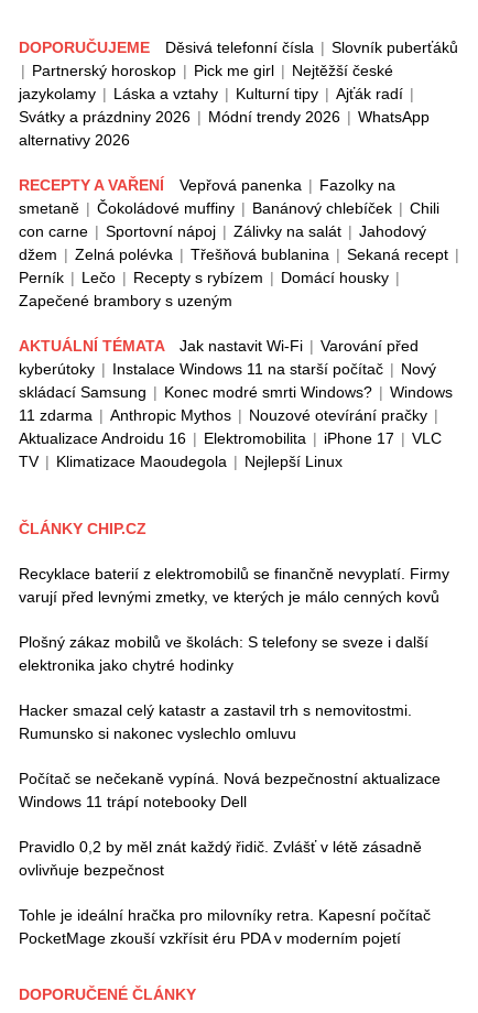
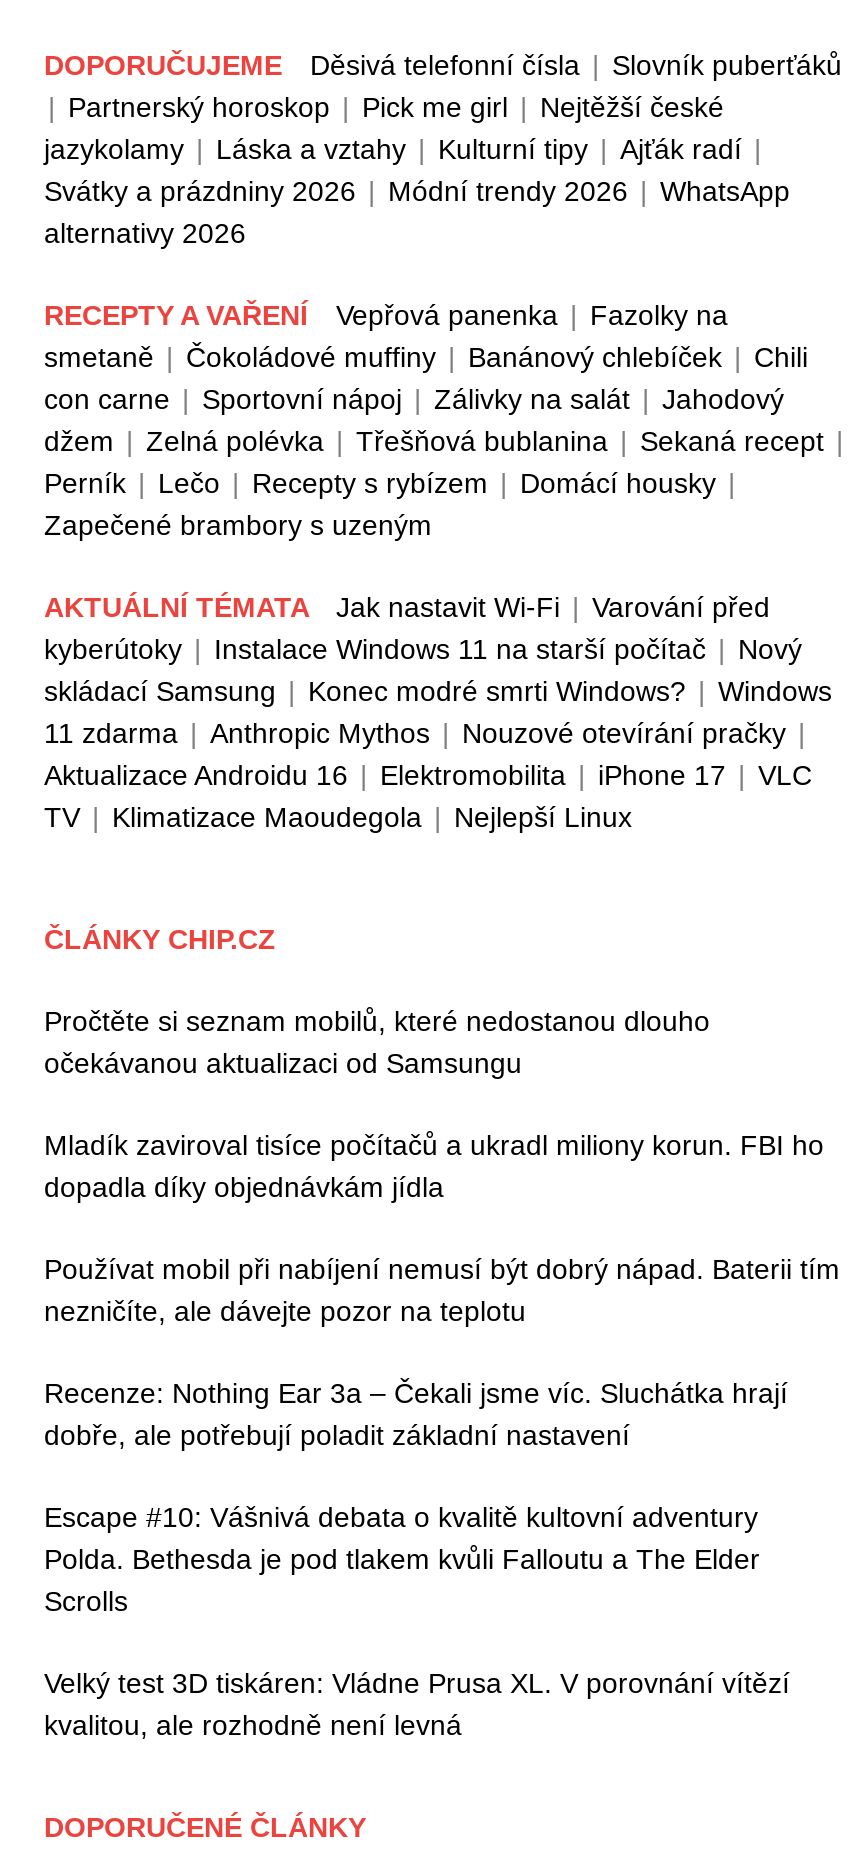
[19,565,449,606] Recyklace baterií z elektromobilů se finančně nevyplatí. Firmy | varují před levnými zmetky, ve kterých je málo cenných kovů -> [44,1005,710,1079] Pročtěte si seznam mobilů, které nedostanou dlouho | očekávanou aktualizaci od Samsungu
[19,633,428,674] Plošný zákaz mobilů ve školách: S telefony se sveze i další | elektronika jako chytré hodinky -> [44,1129,824,1203] Mladík zaviroval tisíce počítačů a ukradl miliony korun. FBI ho | dopadla díky objednávkám jídla
[19,701,412,742] Hacker smazal celý katastr a zastavil trh s nemovitostmi. | Rumunsko si nakonec vyslechlo omluvu -> [44,1253,840,1327] Používat mobil při nabíjení nemusí být dobrý nápad. Baterii tím | nezničíte, ale dávejte pozor na teplotu
[19,770,441,810] Počítač se nečekaně vypíná. Nová bezpečnostní aktualizace | Windows 11 trápí notebooky Dell -> [44,1377,788,1451] Recenze: Nothing Ear 3a – Čekali jsme víc. Sluchátka hrají | dobře, ale potřebují poladit základní nastavení
[19,838,422,879] Pravidlo 0,2 by měl znát každý řidič. Zvlášť v létě zásadně | ovlivňuje bezpečnost -> [44,1501,760,1617] Escape #10: Vášnivá debata o kvalitě kultovní adventury | Polda. Bethesda je pod tlakem kvůli Falloutu a The Elder | Scrolls
[19,906,431,947] Tohle je ideální hračka pro milovníky retra. Kapesní počítač | PocketMage zkouší vzkřísit éru PDA v moderním pojetí -> [44,1667,790,1741] Velký test 3D tiskáren: Vládne Prusa XL. V porovnání vítězí | kvalitou, ale rozhodně není levná

